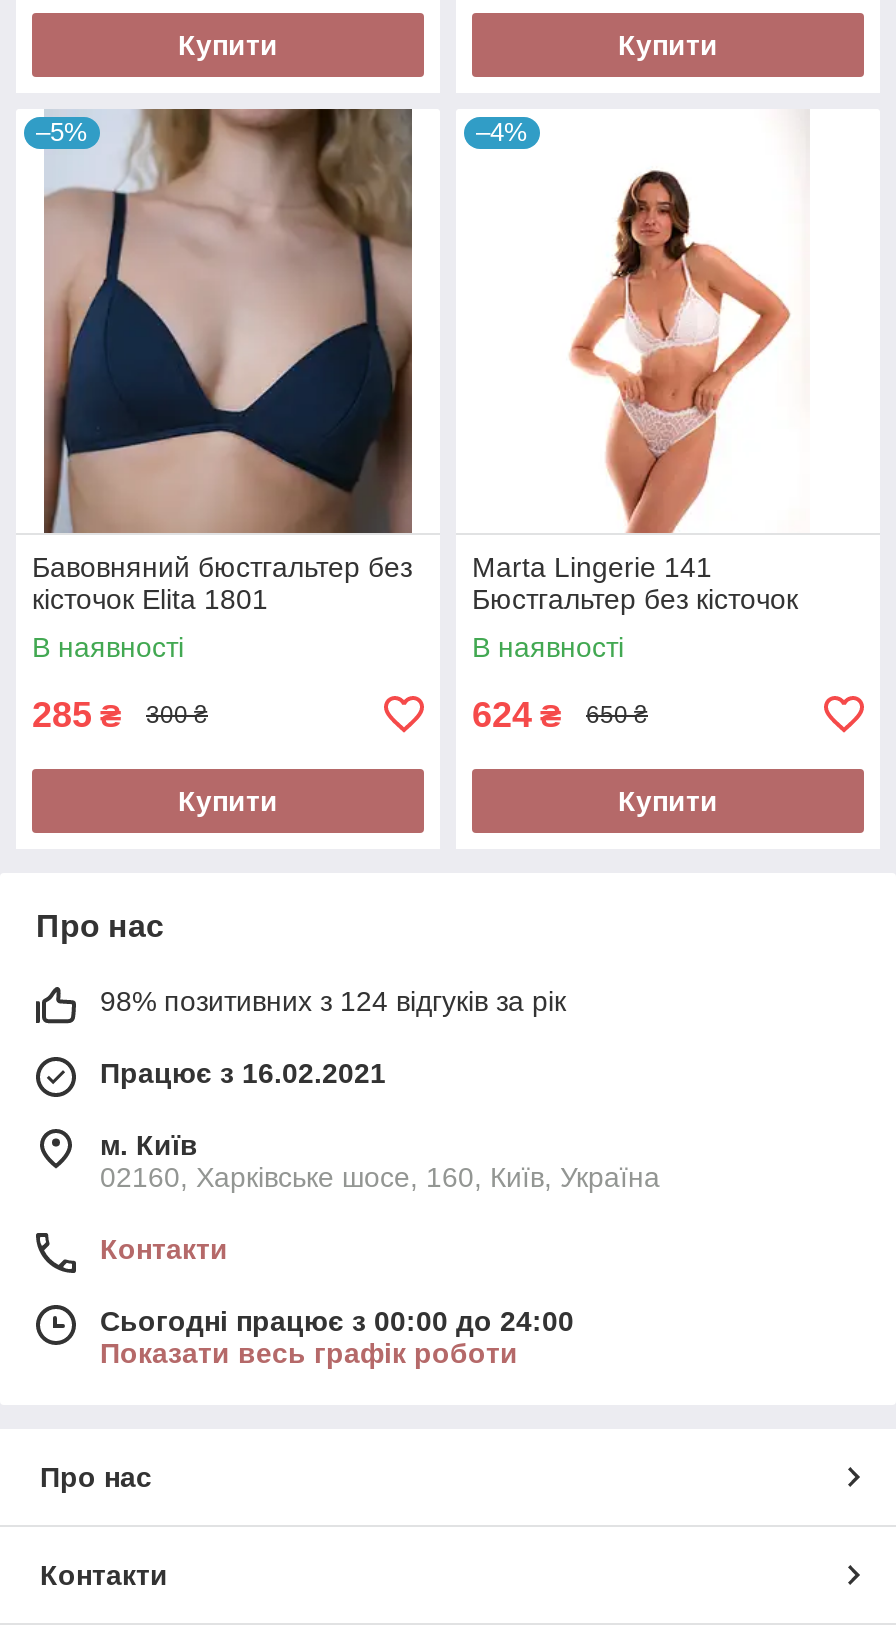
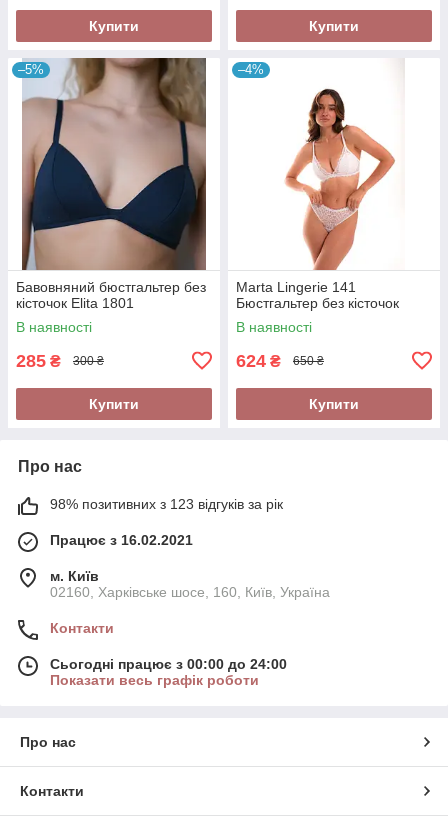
[100,985,566,1017] 98% позитивних з 124 відгуків за рік -> [50,496,283,512] 98% позитивних з 123 відгуків за рік

